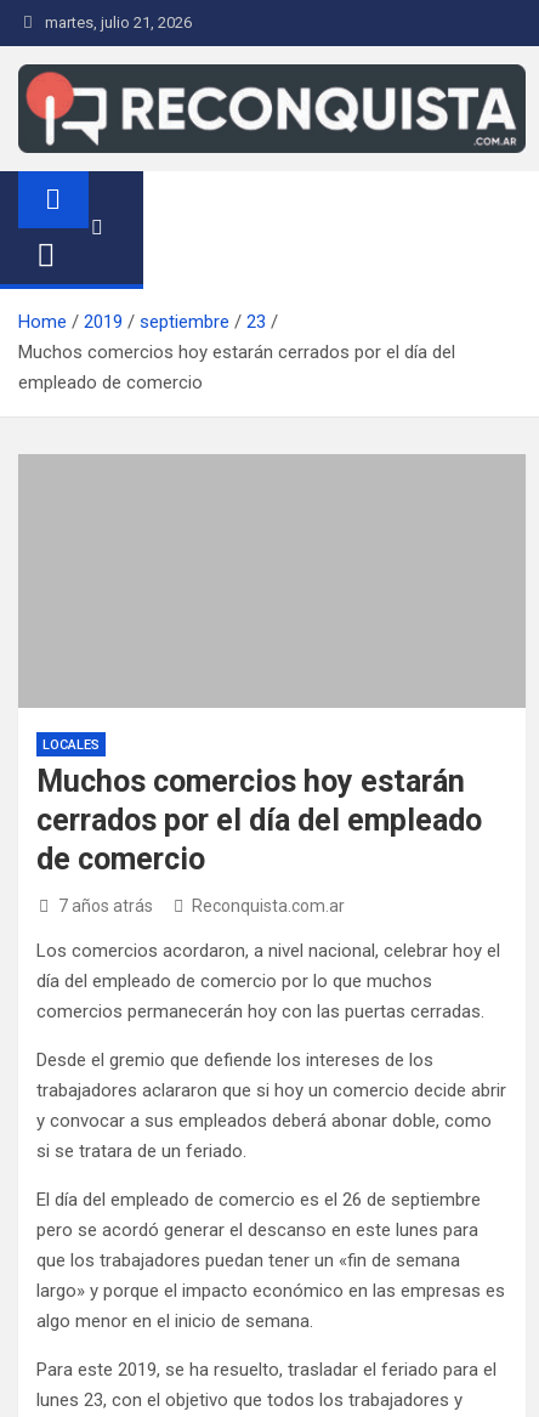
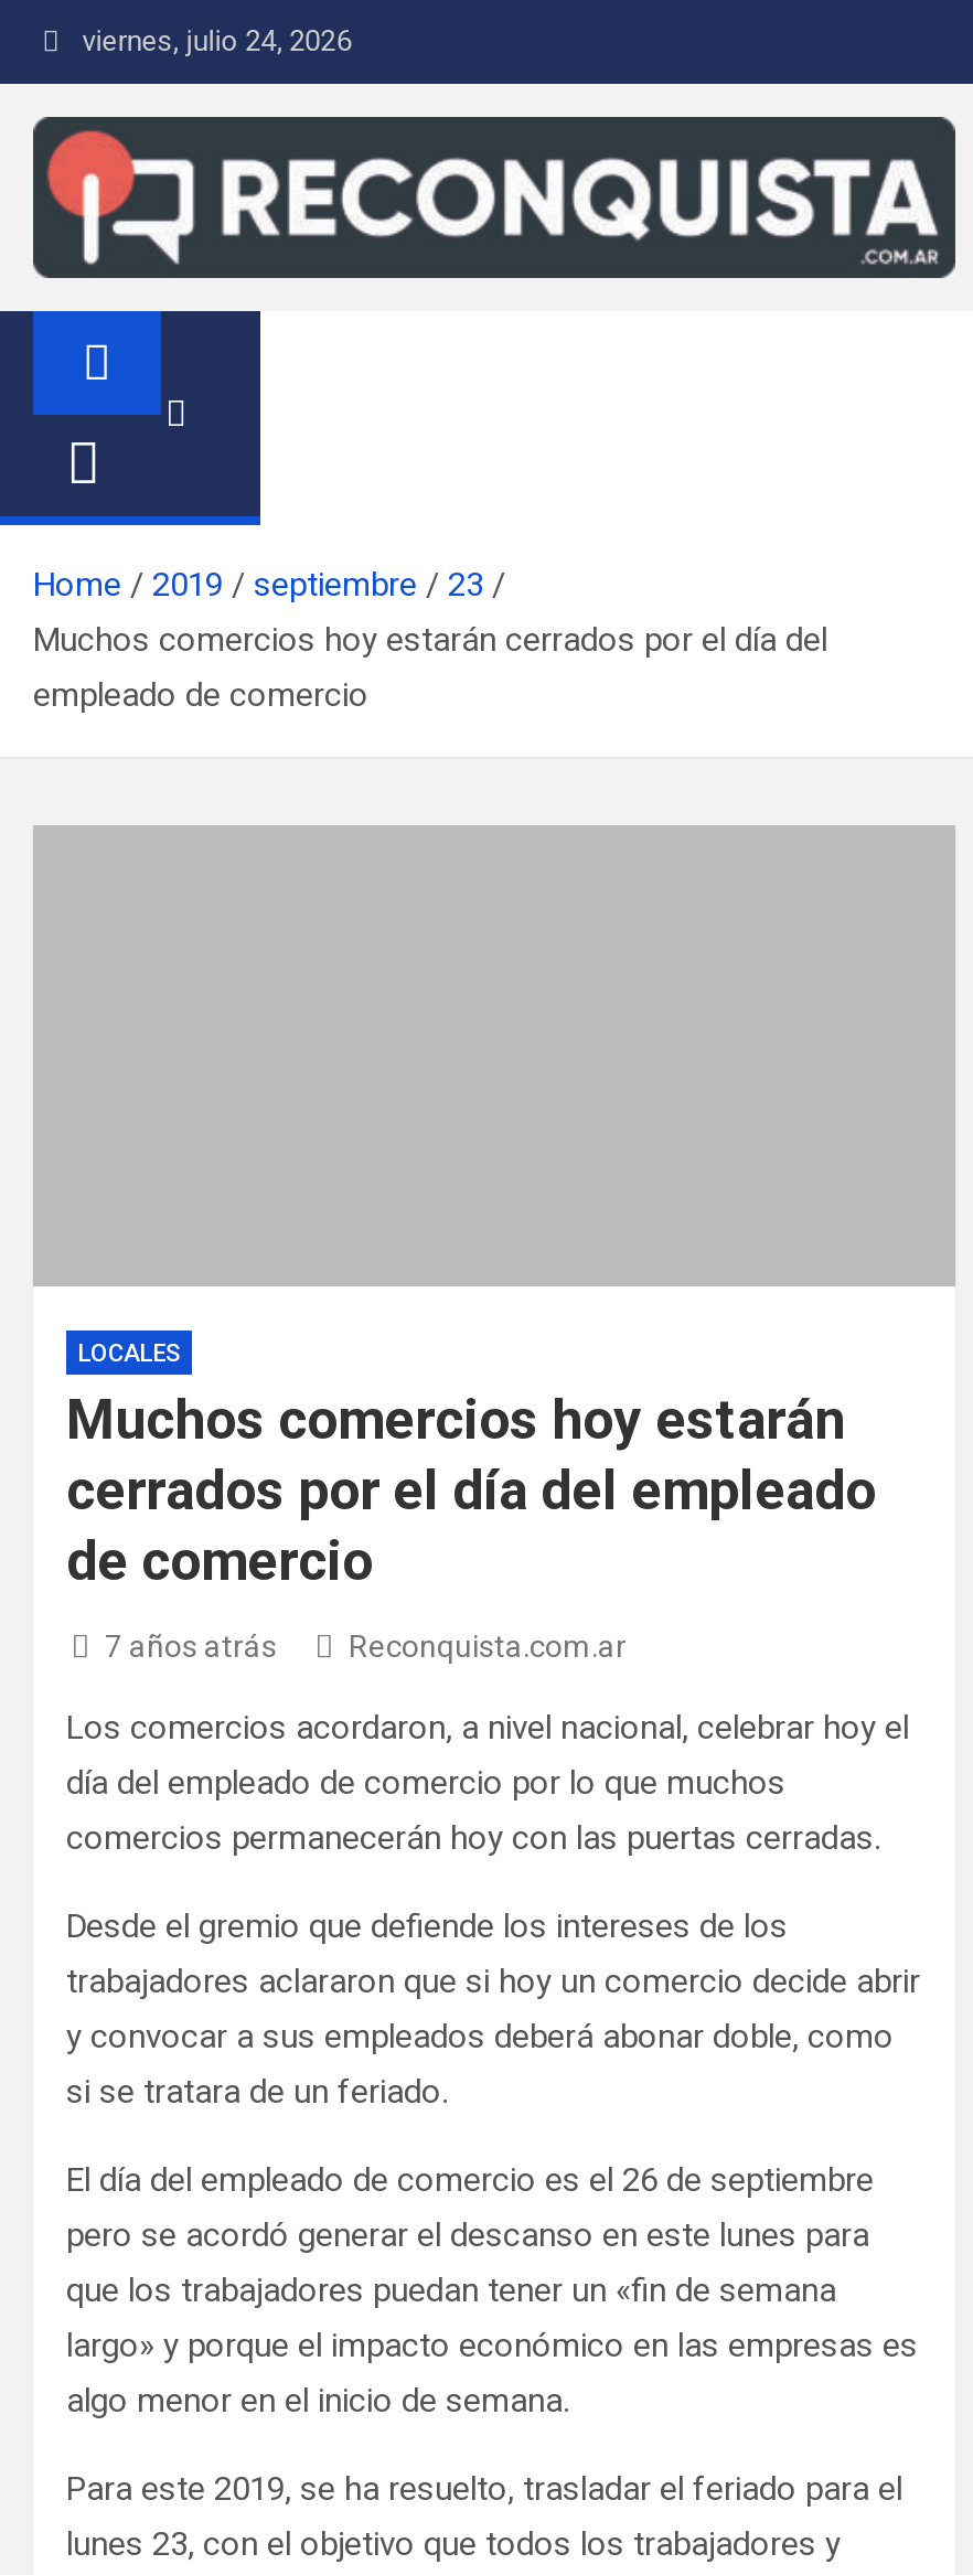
[38,13,192,32] martes, julio 21, 2026 -> [69,24,351,57] viernes, julio 24, 2026

